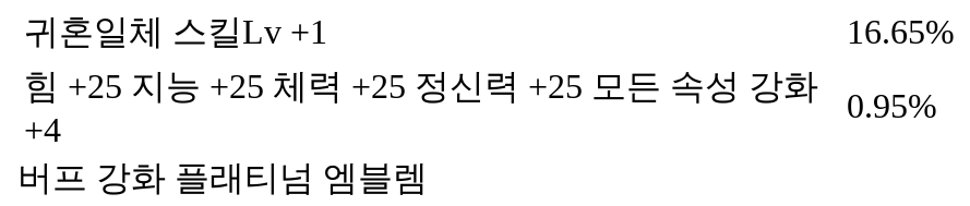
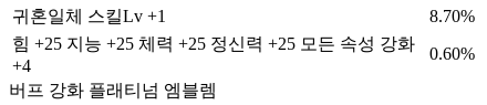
[847,13,954,50] 16.65% -> [429,7,475,25] 8.70%
[847,87,936,124] 0.95% -> [429,44,475,63] 0.60%

